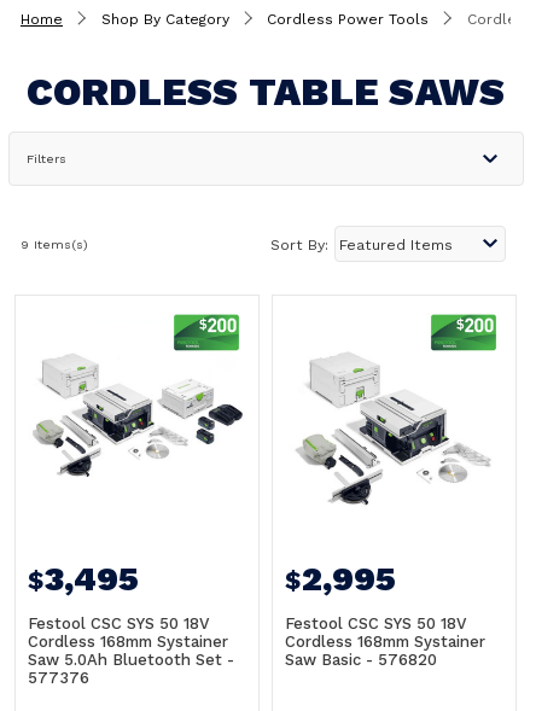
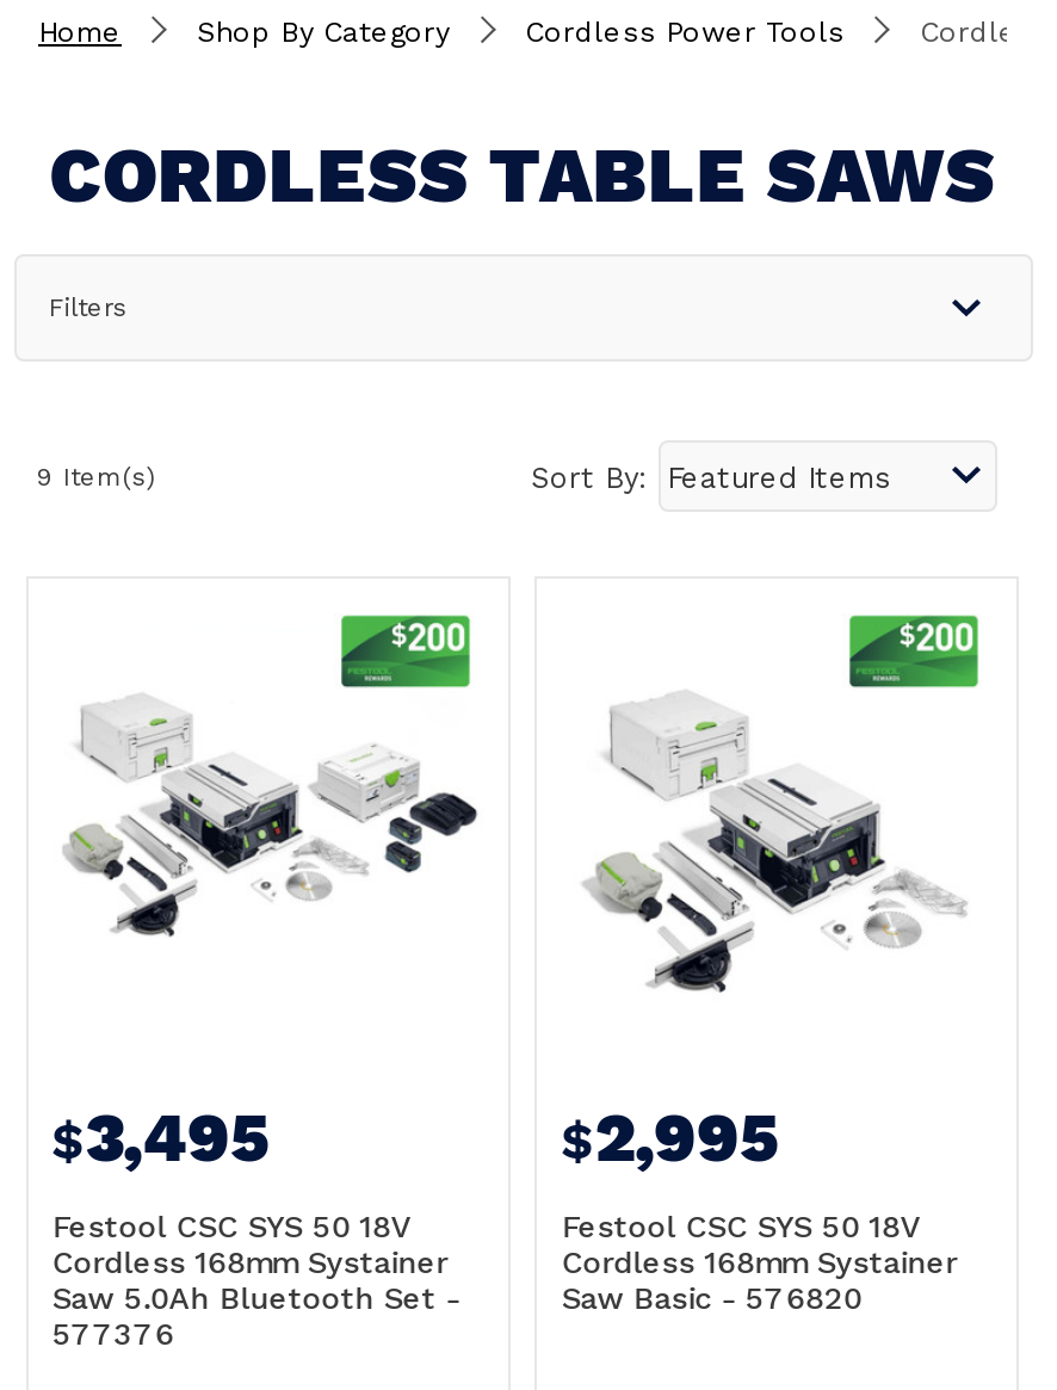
[20,237,88,252] 9 Items(s) -> [37,462,156,493] 9 Item(s)

